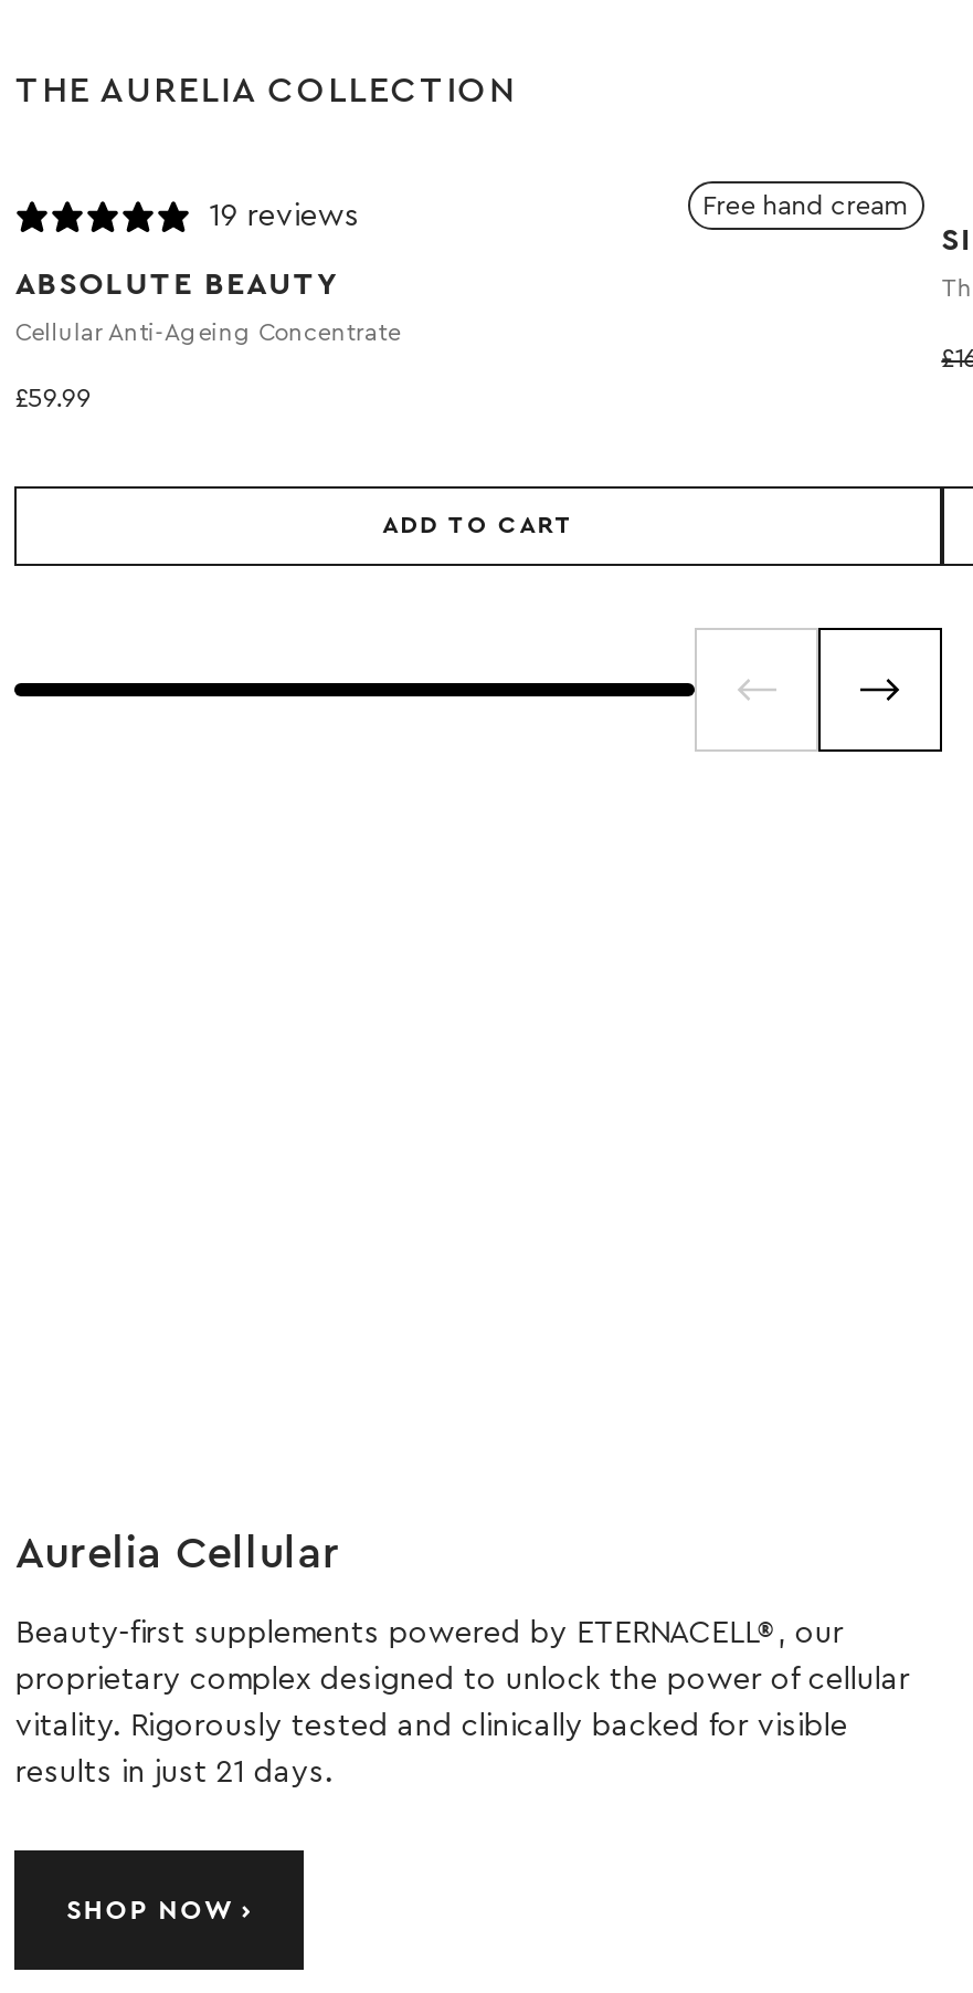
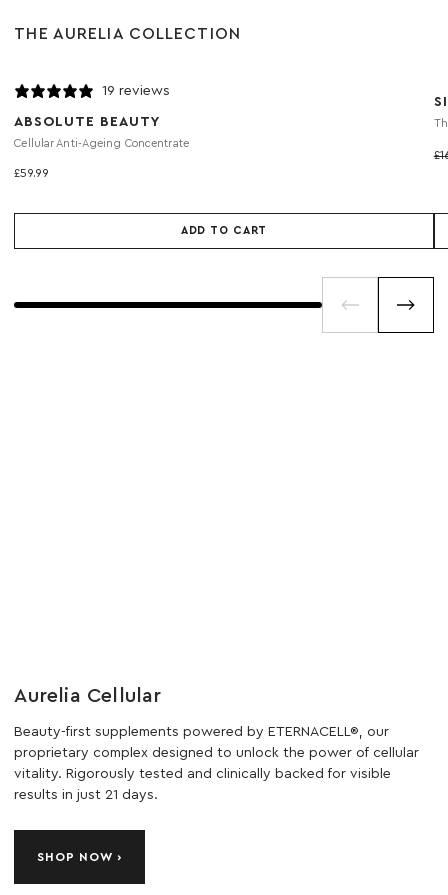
[703,192,908,219] Free hand cream -> none

